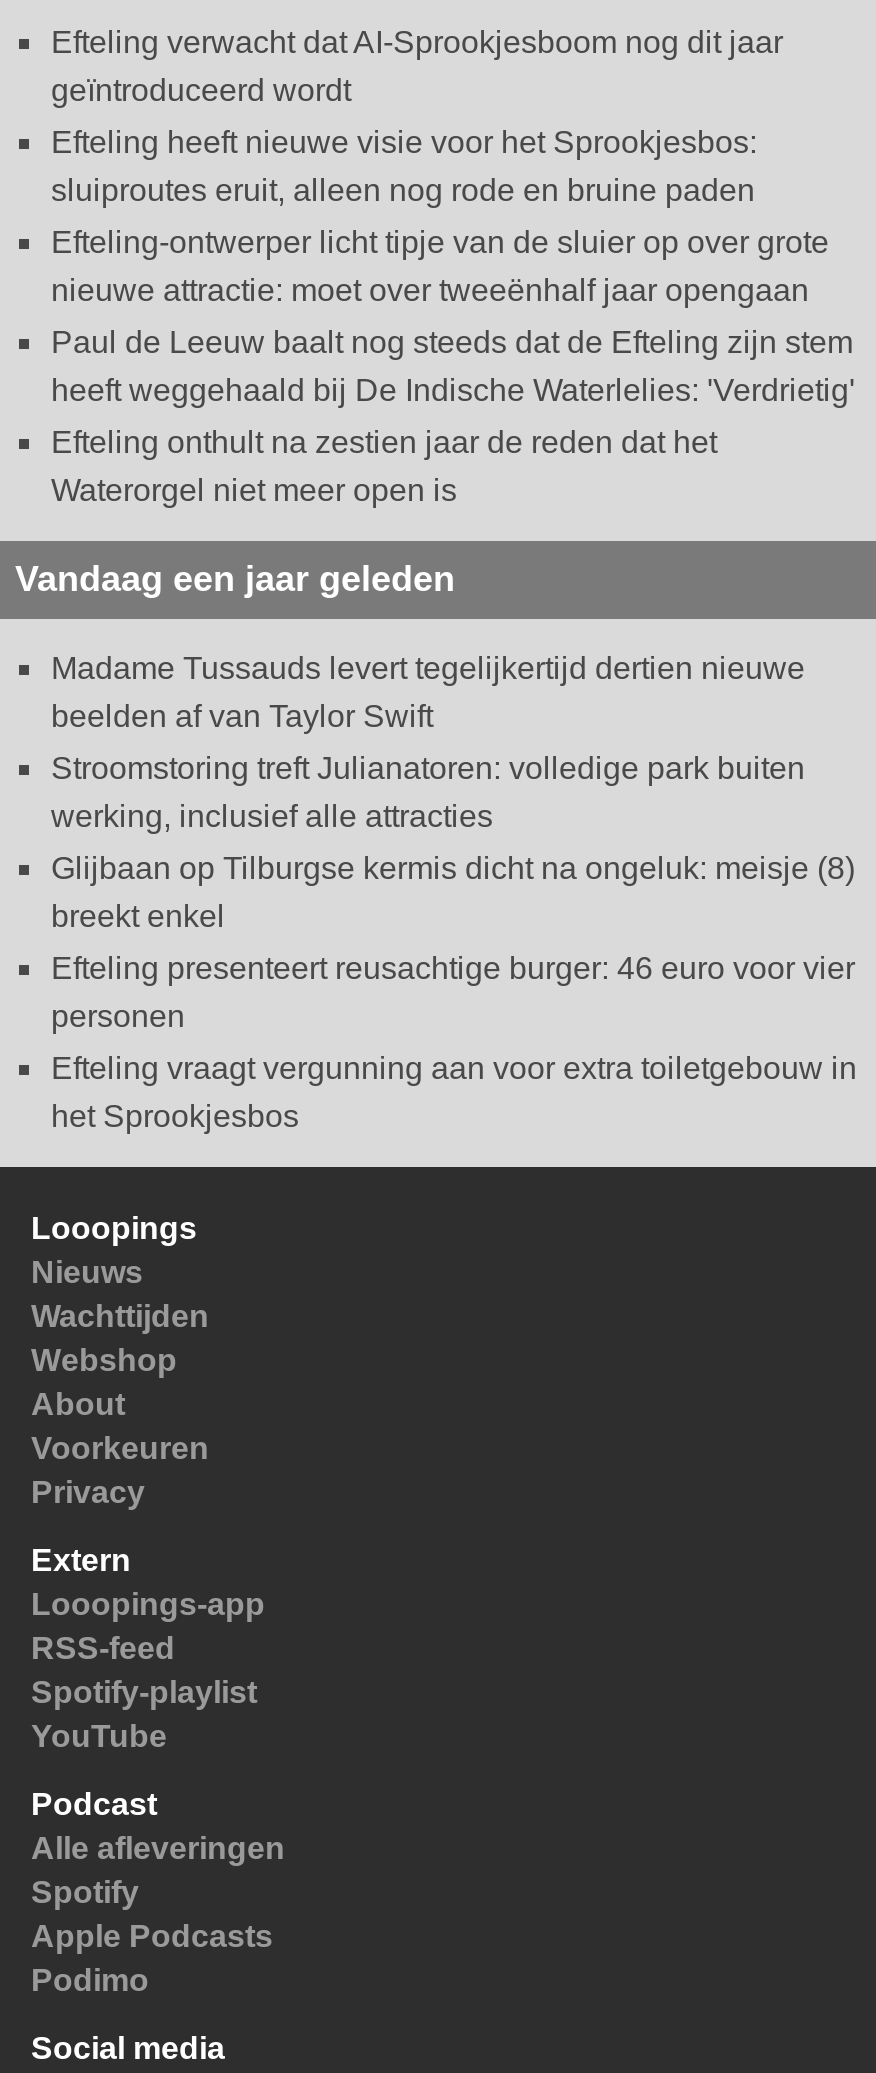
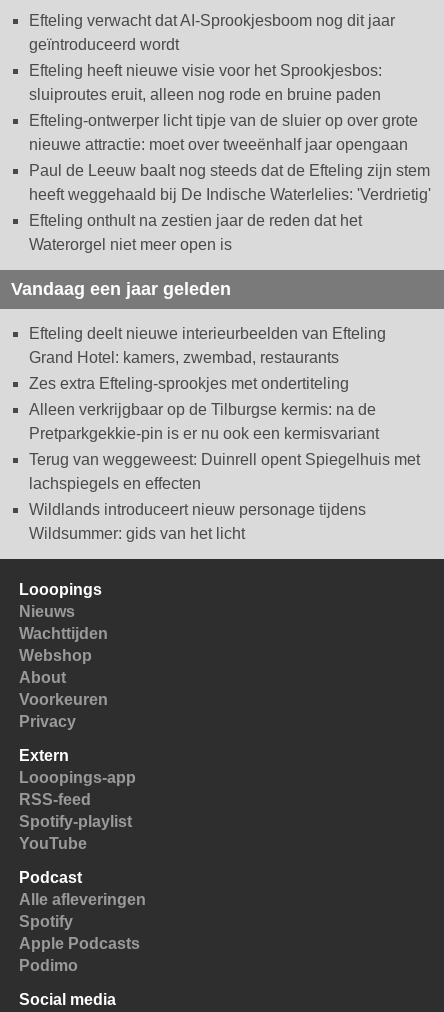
[51,652,805,734] Madame Tussauds levert tegelijkertijd dertien nieuwe | beelden af van Taylor Swift -> [29,325,386,366] Efteling deelt nieuwe interieurbeelden van Efteling | Grand Hotel: kamers, zwembad, restaurants
[51,752,805,834] Stroomstoring treft Julianatoren: volledige park buiten | werking, inclusief alle attracties -> [29,375,349,392] Zes extra Efteling-sprookjes met ondertiteling
[51,852,855,934] Glijbaan op Tilburgse kermis dicht na ongeluk: meisje (8) | breekt enkel -> [29,401,379,442] Alleen verkrijgbaar op de Tilburgse kermis: na de | Pretparkgekkie-pin is er nu ook een kermisvariant
[51,952,855,1034] Efteling presenteert reusachtige burger: 46 euro voor vier | personen -> [29,451,420,492] Terug van weggeweest: Duinrell opent Spiegelhuis met | lachspiegels en effecten
[51,1052,857,1134] Efteling vraagt vergunning aan voor extra toiletgebouw in | het Sprookjesbos -> [29,501,366,542] Wildlands introduceert nieuw personage tijdens | Wildsummer: gids van het licht

